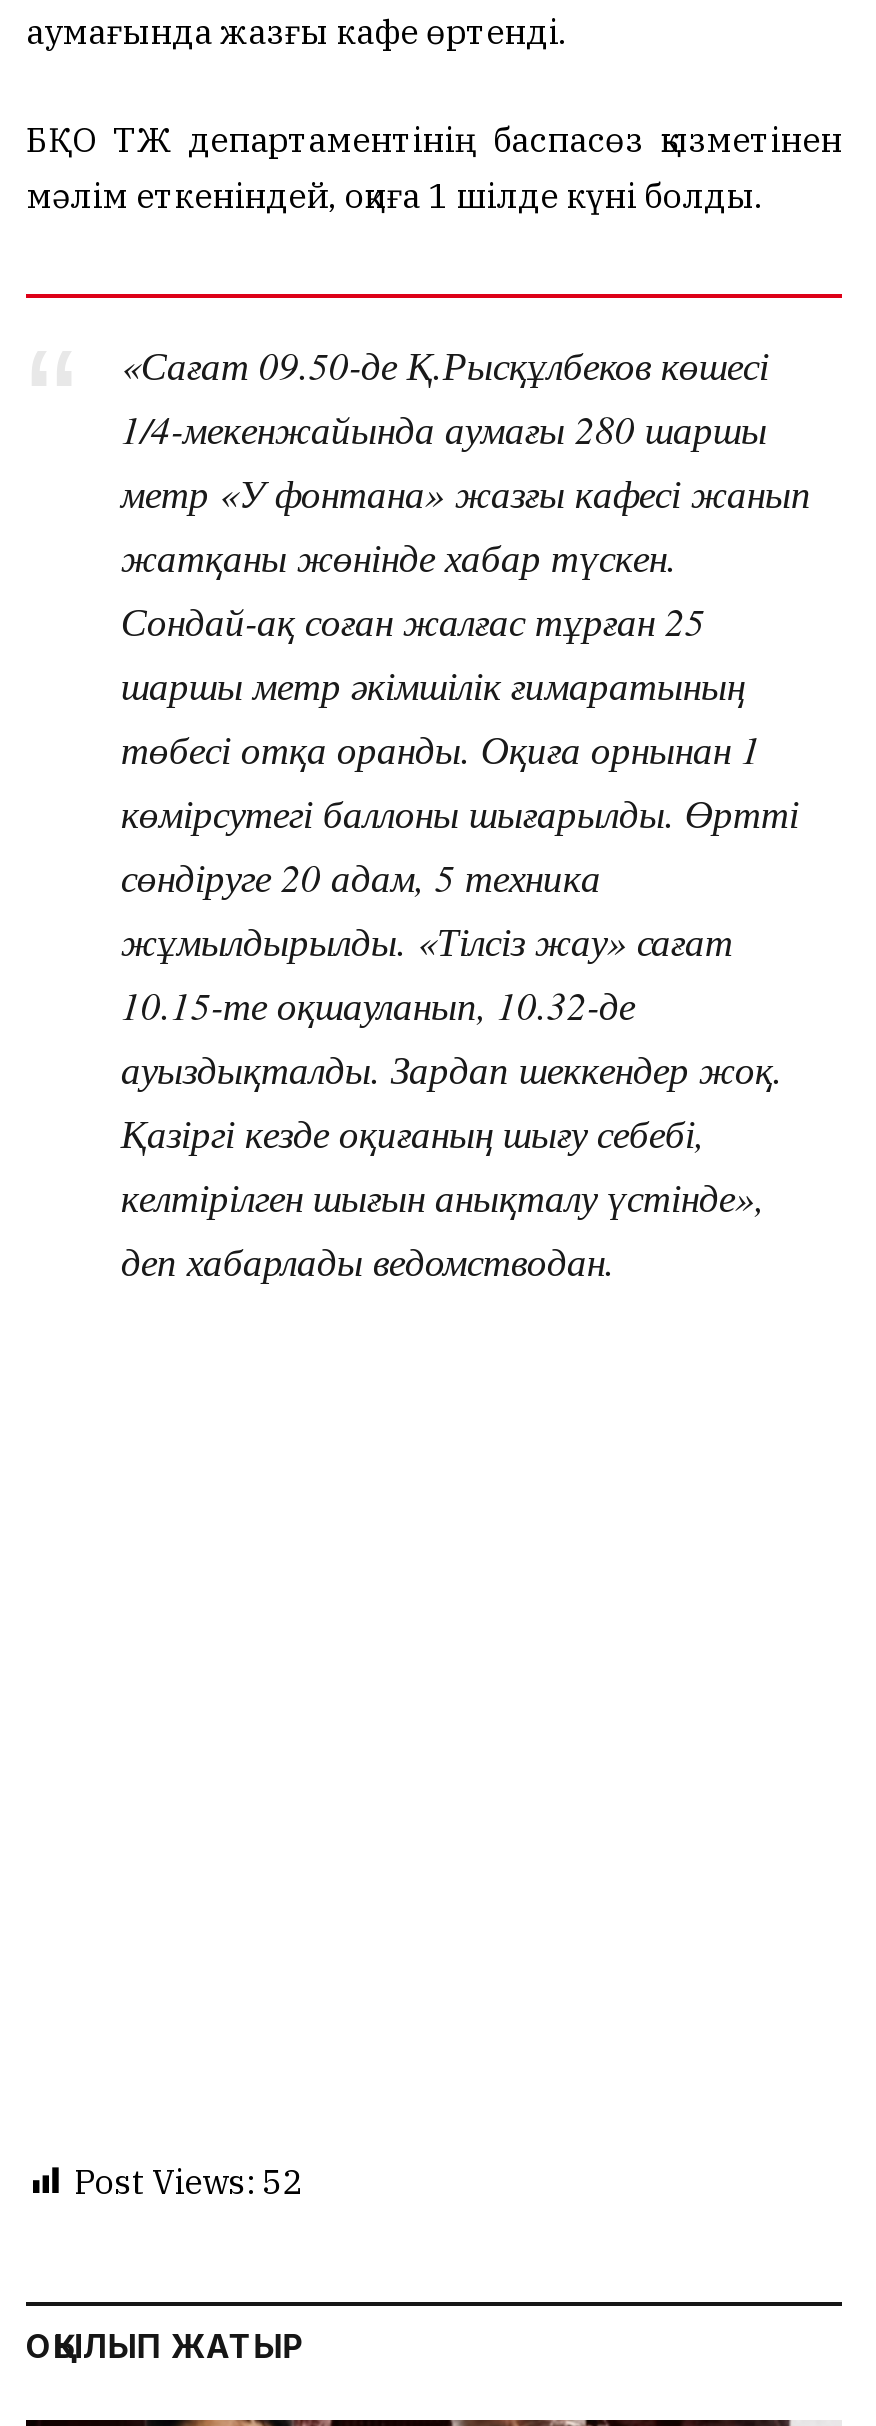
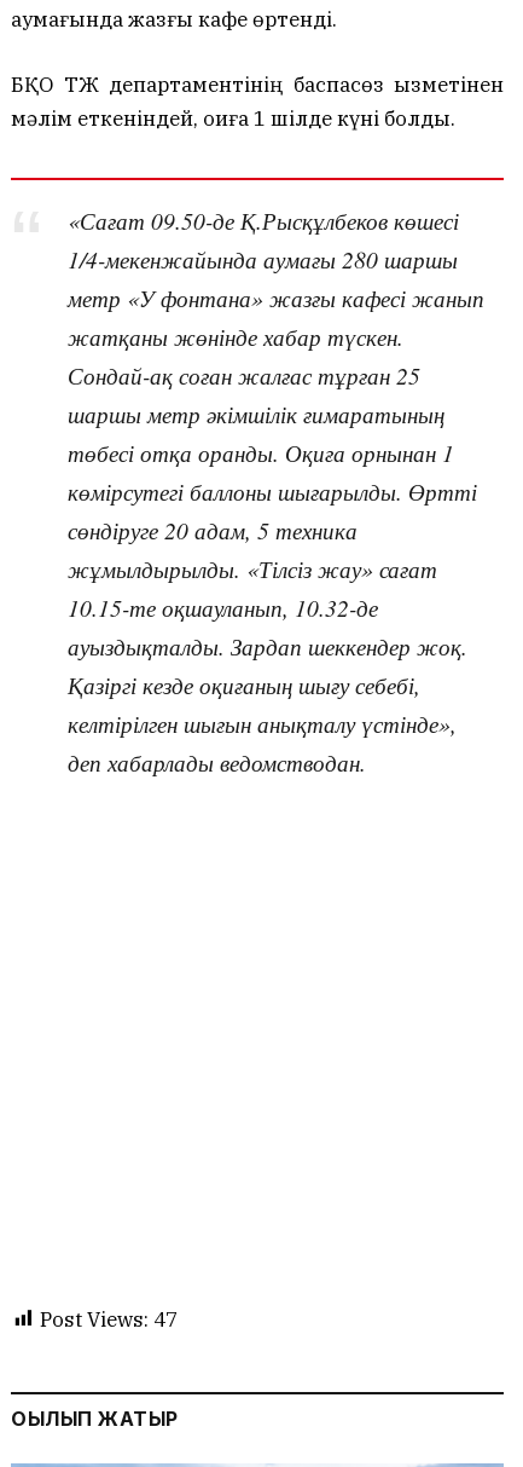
[74,2160,302,2204] Post Views: 52 -> [40,1306,178,1333] Post Views: 47

